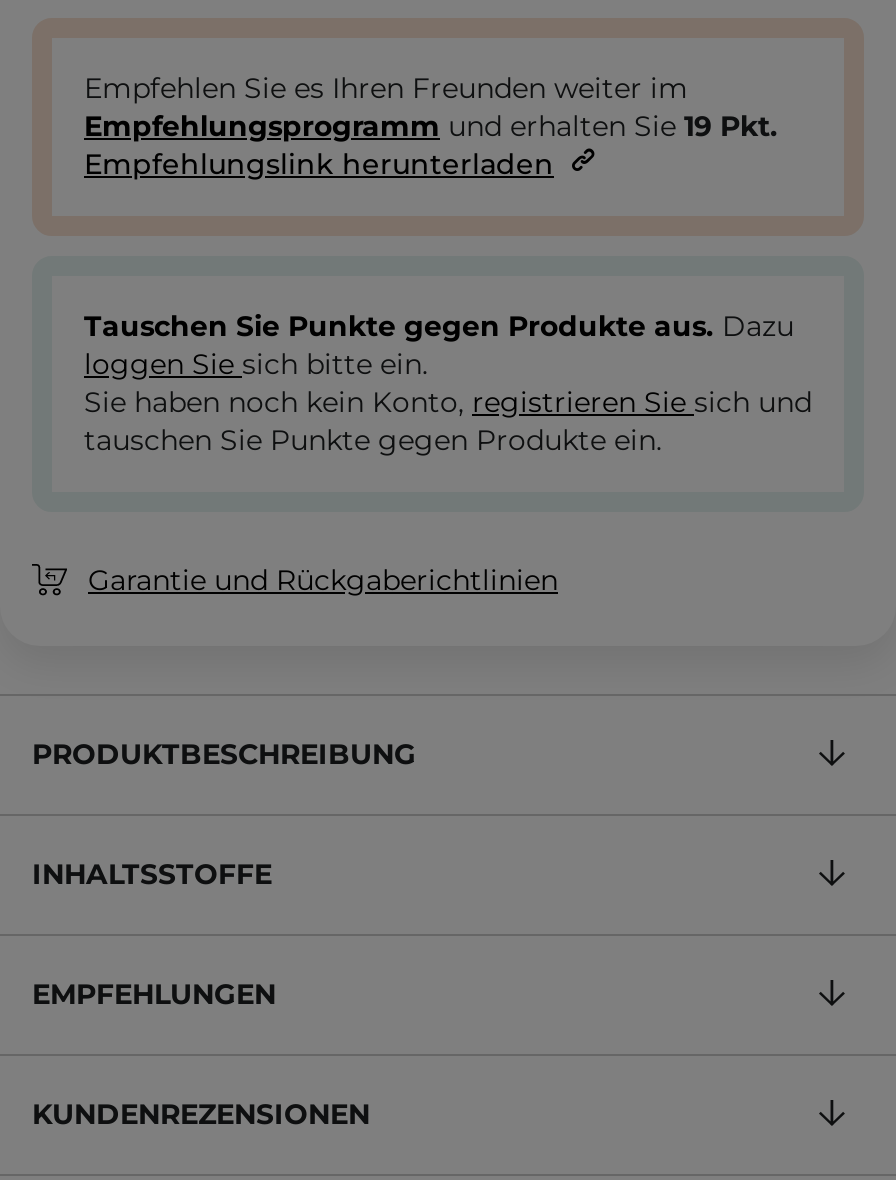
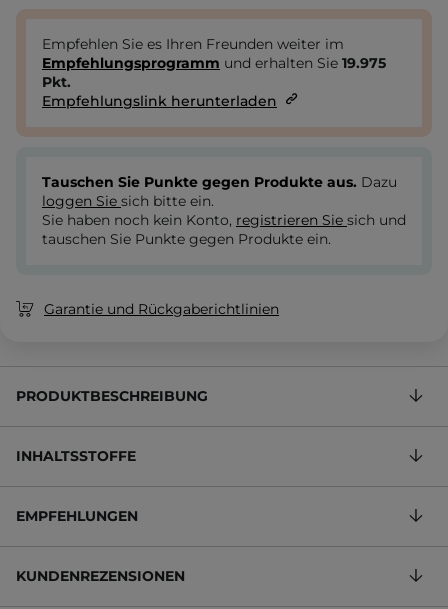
[84,109,778,145] Empfehlungsprogramm und erhalten Sie 19 Pkt. -> [42,54,386,91] Empfehlungsprogramm und erhalten Sie 19.975 | Pkt.

